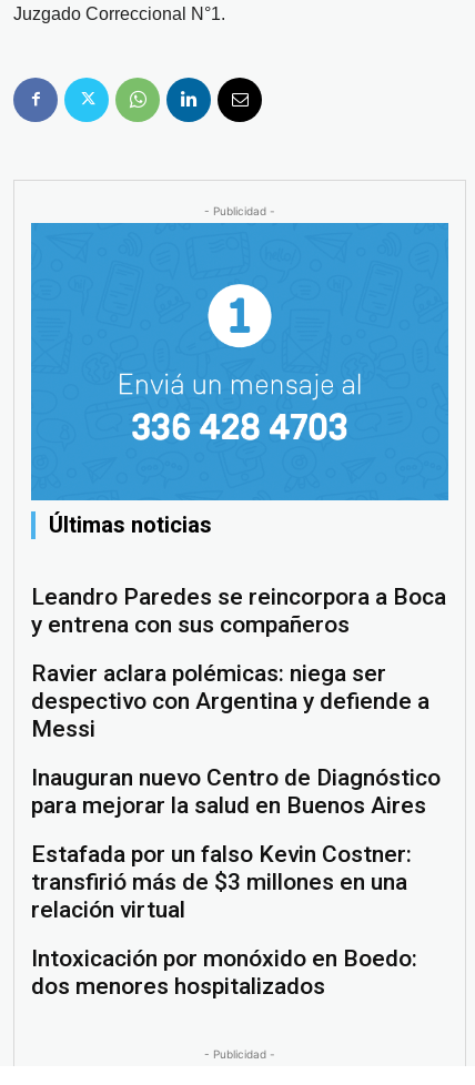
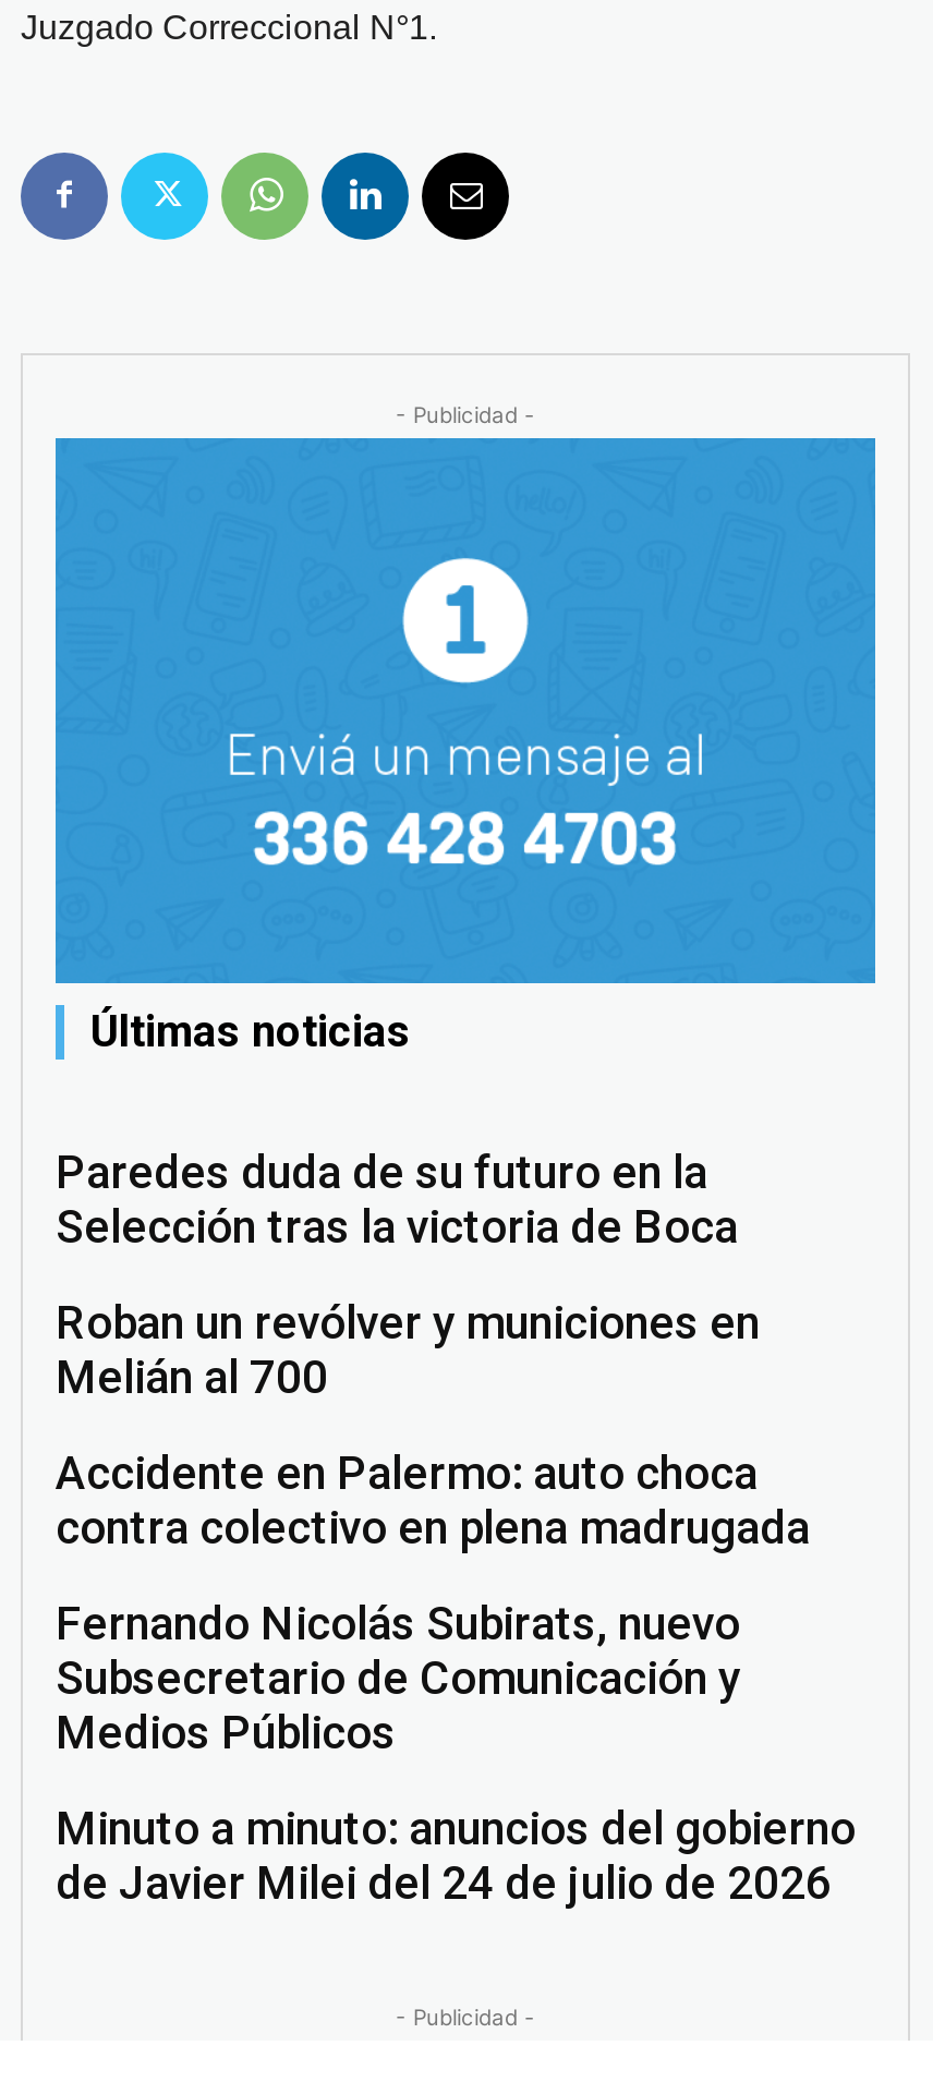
[31,584,446,638] Leandro Paredes se reincorpora a Boca | y entrena con sus compañeros -> [56,1148,738,1255] Paredes duda de su futuro en la | Selección tras la victoria de Boca
[31,661,429,743] Ravier aclara polémicas: niega ser | despectivo con Argentina y defiende a | Messi -> [56,1298,760,1405] Roban un revólver y municiones en | Melián al 700
[31,765,441,819] Inauguran nuevo Centro de Diagnóstico | para mejorar la salud en Buenos Aires -> [56,1449,810,1556] Accidente en Palermo: auto choca | contra colectivo en plena madrugada
[31,841,412,924] Estafada por un falso Kevin Costner: | transfirió más de $3 millones en una | relación virtual -> [56,1599,740,1760] Fernando Nicolás Subirats, nuevo | Subsecretario de Comunicación y | Medios Públicos
[31,946,417,1000] Intoxicación por monóxido en Boedo: | dos menores hospitalizados -> [56,1804,856,1911] Minuto a minuto: anuncios del gobierno | de Javier Milei del 24 de julio de 2026

